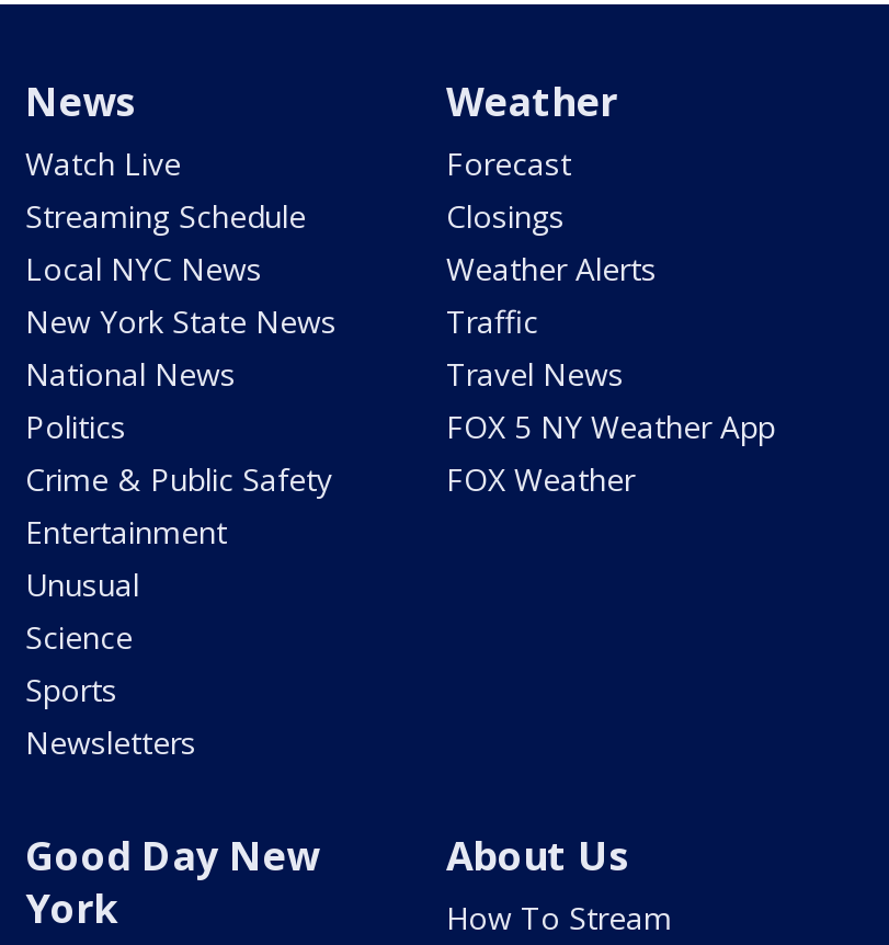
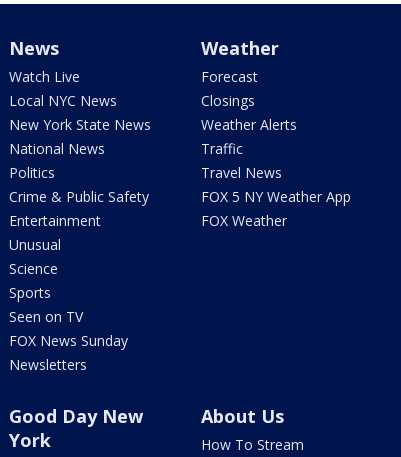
[25,195,306,236] Streaming Schedule -> none
moved [25,247,337,710] -> [9,91,151,302]: Local NYC News | New York State News | National News | ... | Science | Sports
none -> [9,307,128,350] Seen on TV | FOX News Sunday

